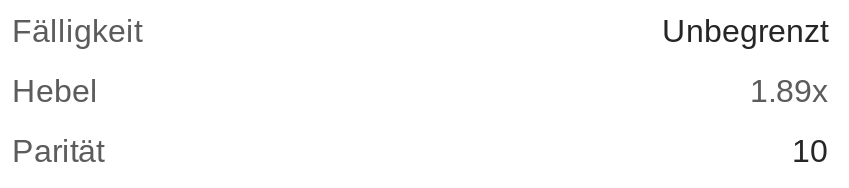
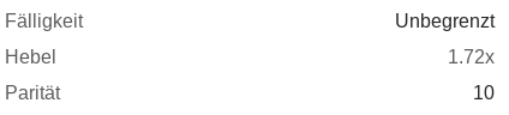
[750,74,828,108] 1.89x -> [448,47,495,67] 1.72x

